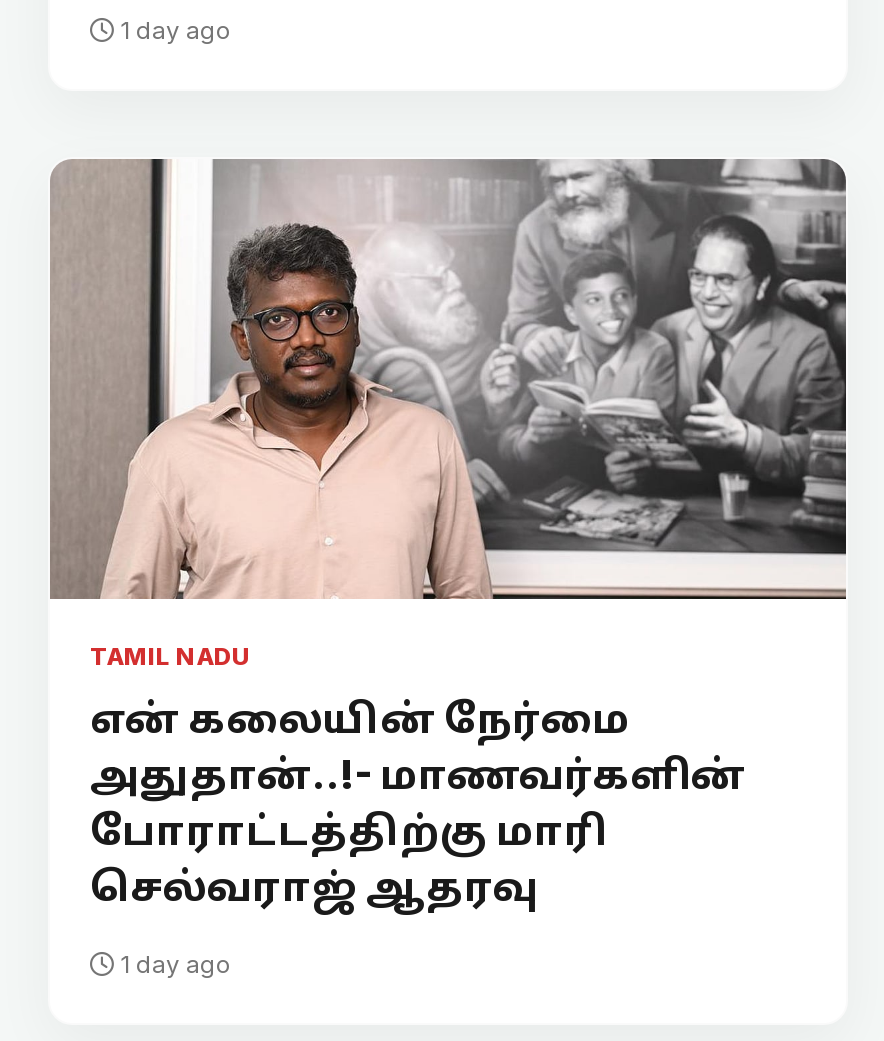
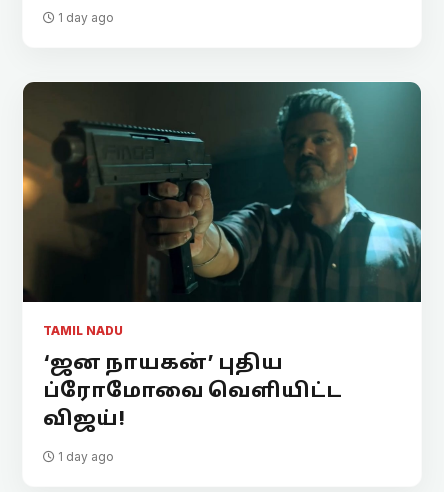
[50,159,848,601] [image] -> [23,81,422,303] [image]
[90,695,746,911] என் கலையின் நேர்மை | அதுதான்..!- மாணவர்களின் | போராட்டத்திற்கு மாரி | செல்வராஜ் ஆதரவு -> [43,350,342,430] ‘ஜன நாயகன்’ புதிய | ப்ரோமோவை வெளியிட்ட | விஜய்!

